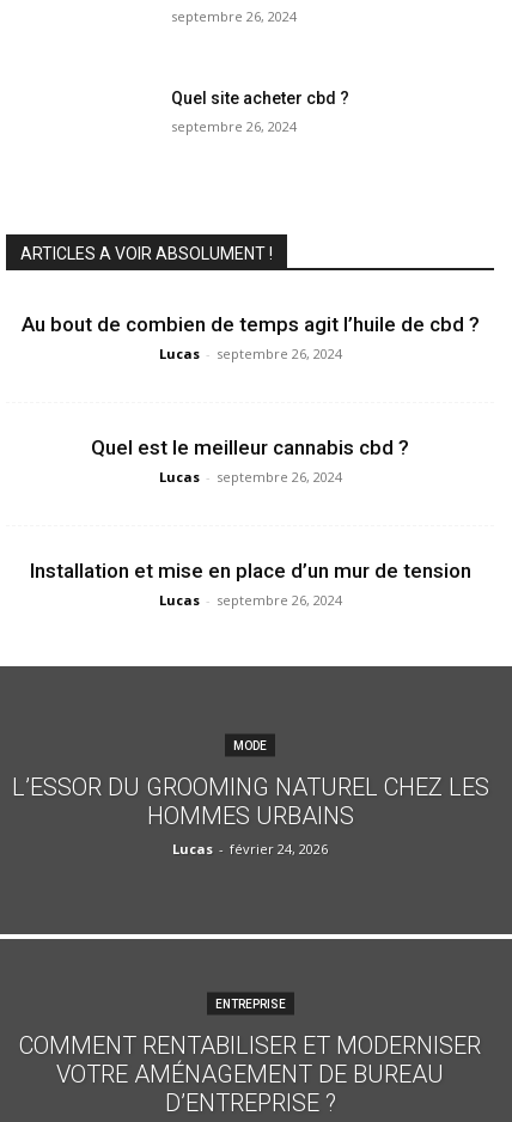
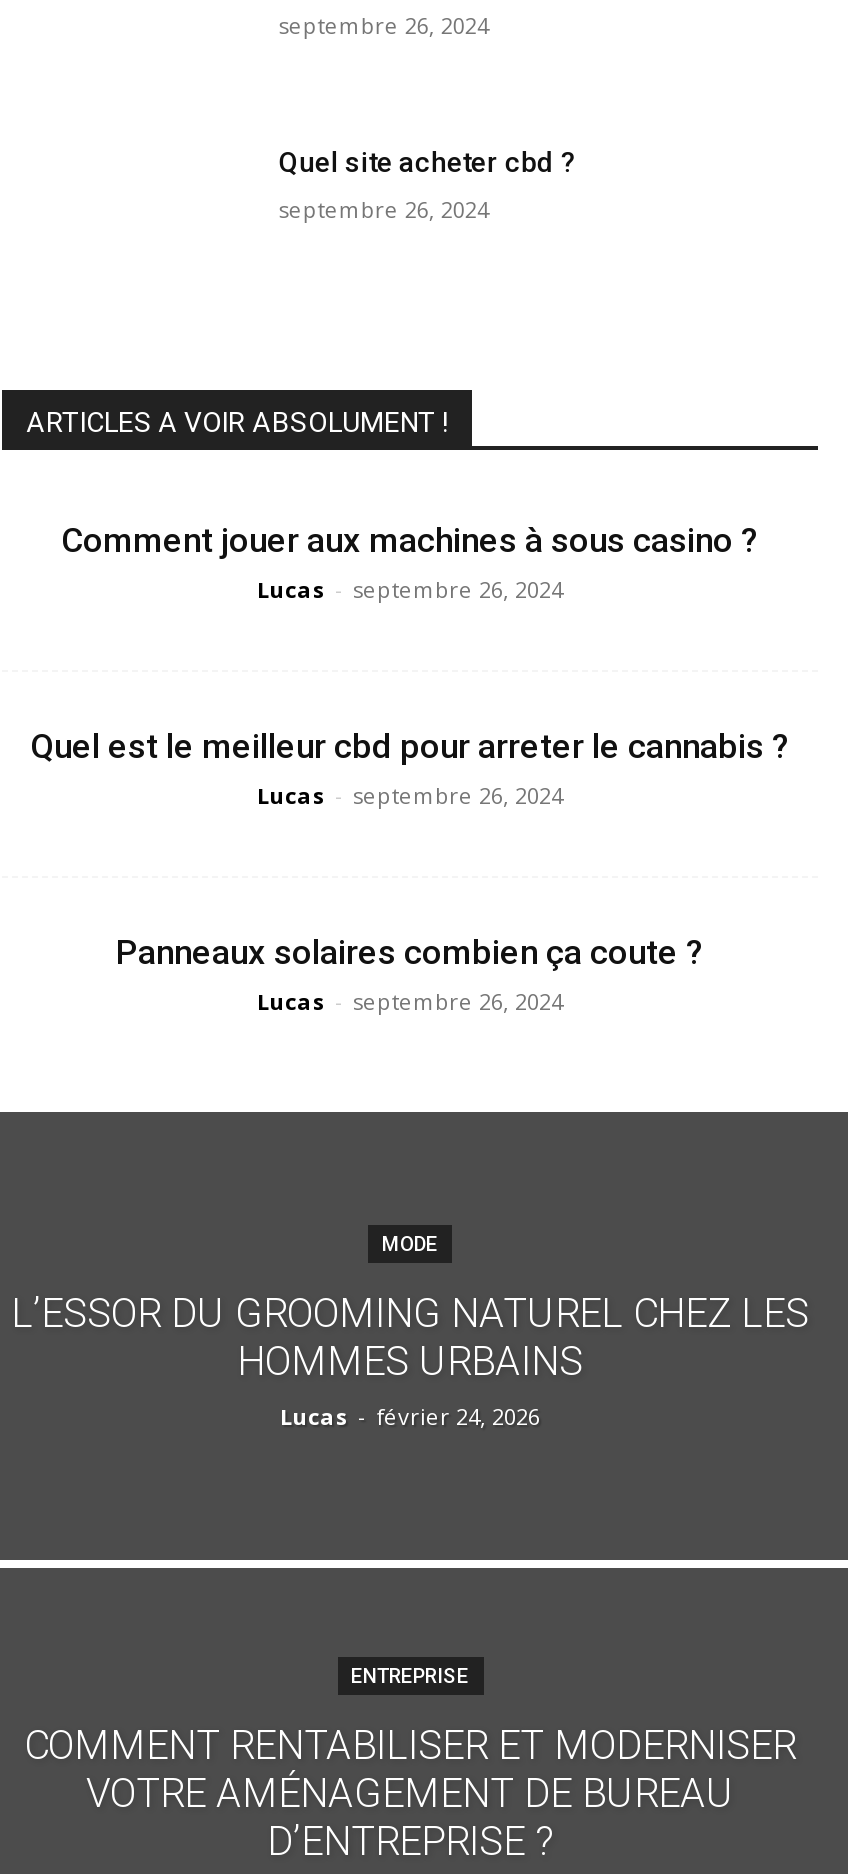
[21,312,479,336] Au bout de combien de temps agit l’huile de cbd ? -> [61,520,759,560] Comment jouer aux machines à sous casino ?
[91,435,409,459] Quel est le meilleur cannabis cbd ? -> [30,726,790,766] Quel est le meilleur cbd pour arreter le cannabis ?
[29,559,471,583] Installation et mise en place d’un mur de tension -> [116,932,704,972] Panneaux solaires combien ça coute ?

